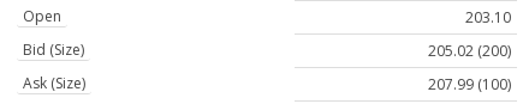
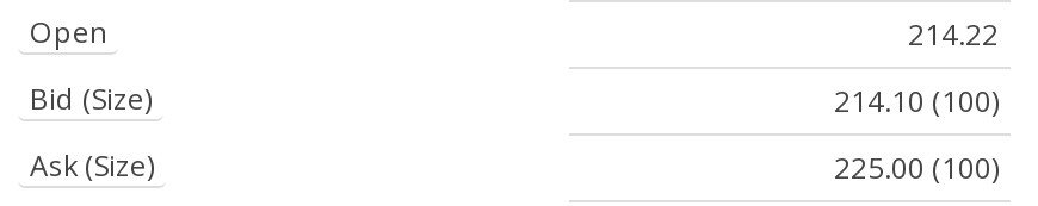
[465,8,511,28] 203.10 -> [908,15,999,56] 214.22
[428,41,511,61] 205.02 (200) -> [834,82,999,122] 214.10 (100)
[428,75,511,95] 207.99 (100) -> [834,149,999,189] 225.00 (100)

